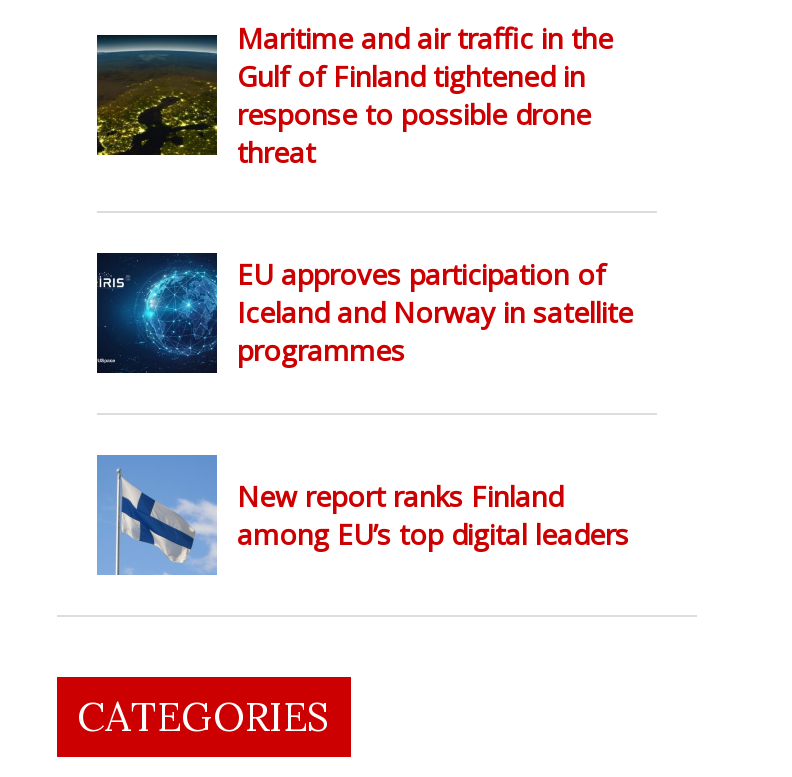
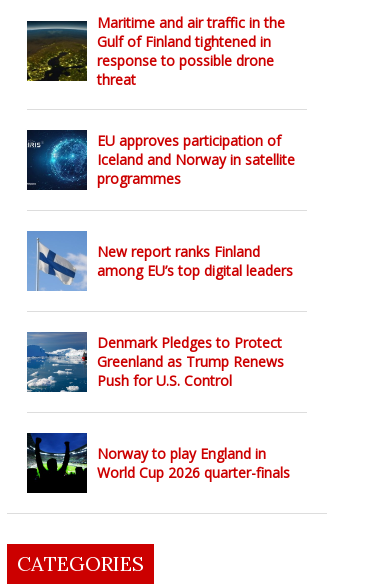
none -> [26,331,284,393] [image] | Denmark Pledges to Protect | Greenland as Trump Renews | Push for U.S. Control
none -> [26,432,290,494] [image] | Norway to play England in | World Cup 2026 quarter-finals

